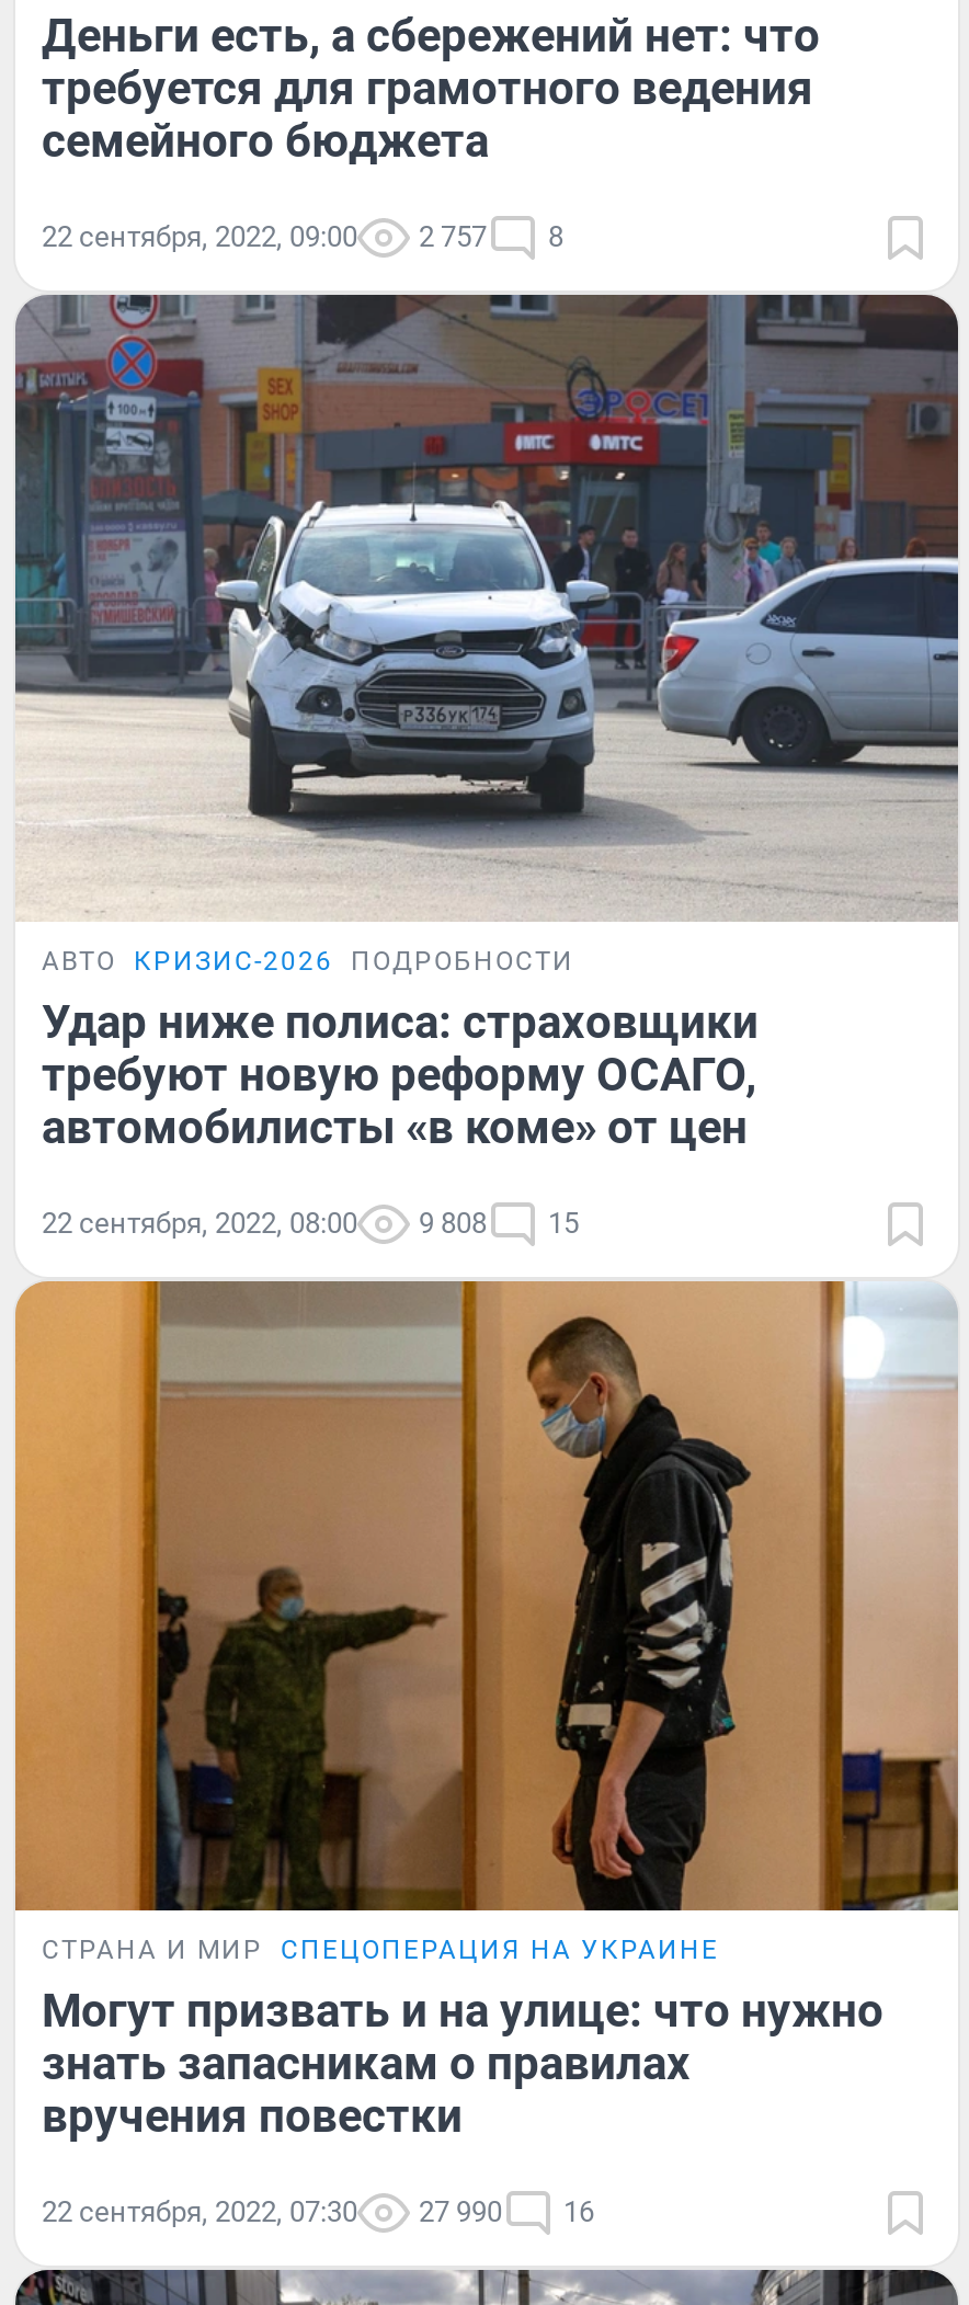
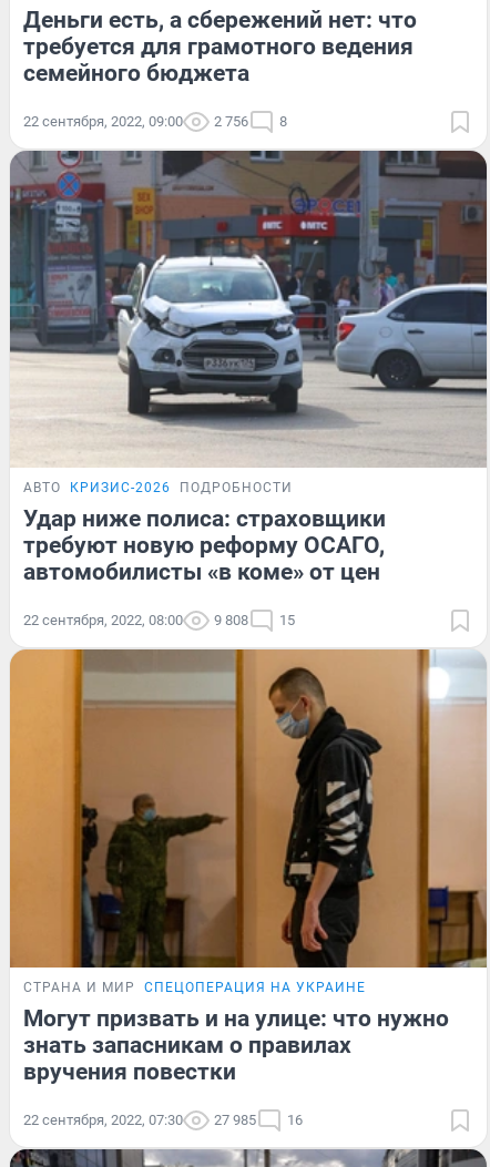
[42,220,563,253] 22 сентября, 2022, 09:00 2 757 8 -> [23,113,287,129] 22 сентября, 2022, 09:00 2 756 8
[42,2195,594,2228] 22 сентября, 2022, 07:30 27 990 16 -> [23,1112,303,1128] 22 сентября, 2022, 07:30 27 985 16

